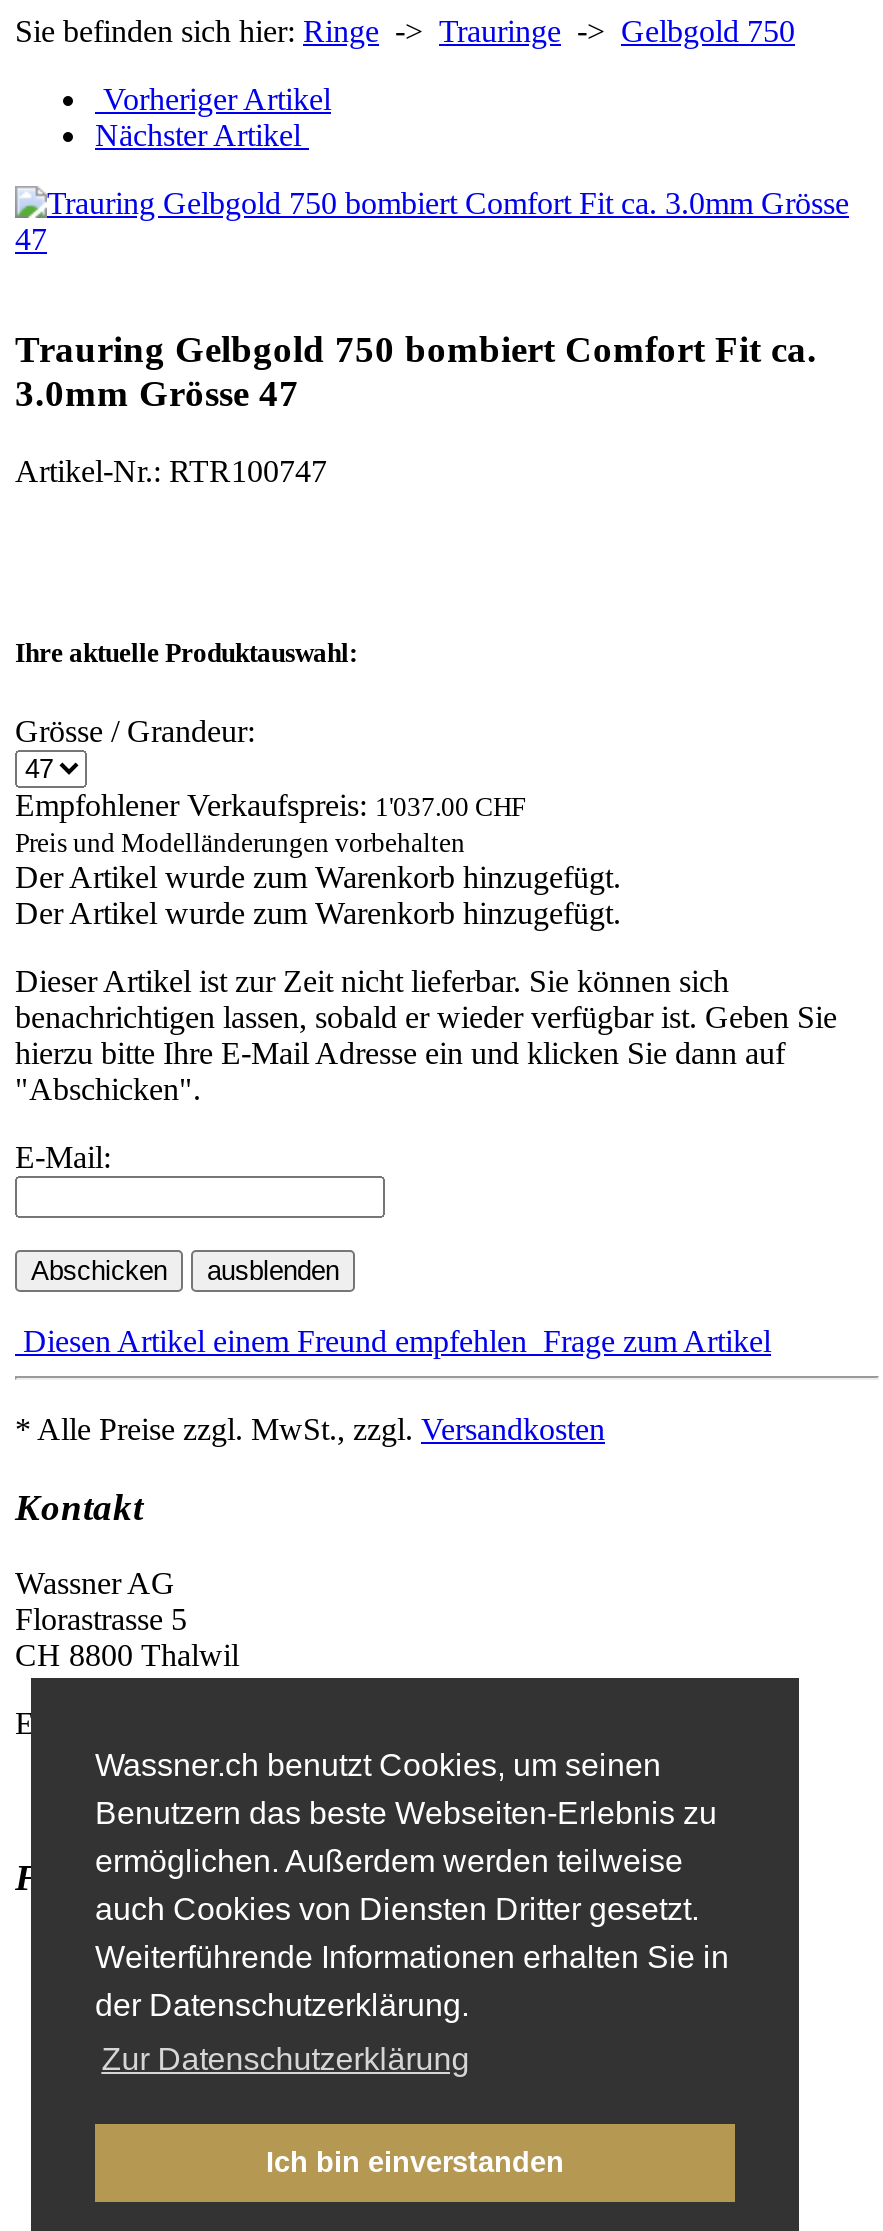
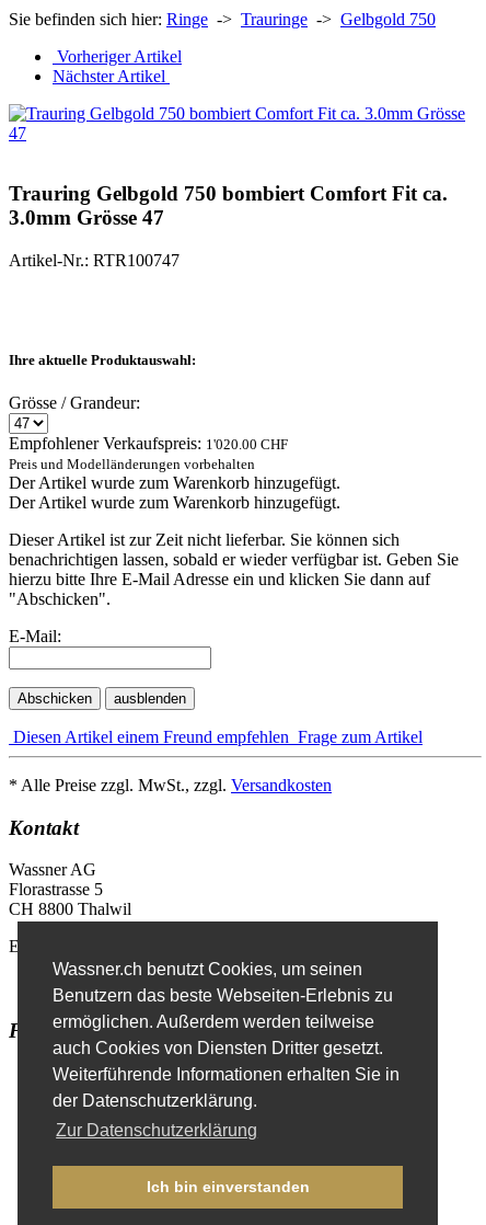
[15,788,525,822] Empfohlener Verkaufspreis: 1'037.00 CHF -> [9,434,288,453] Empfohlener Verkaufspreis: 1'020.00 CHF

